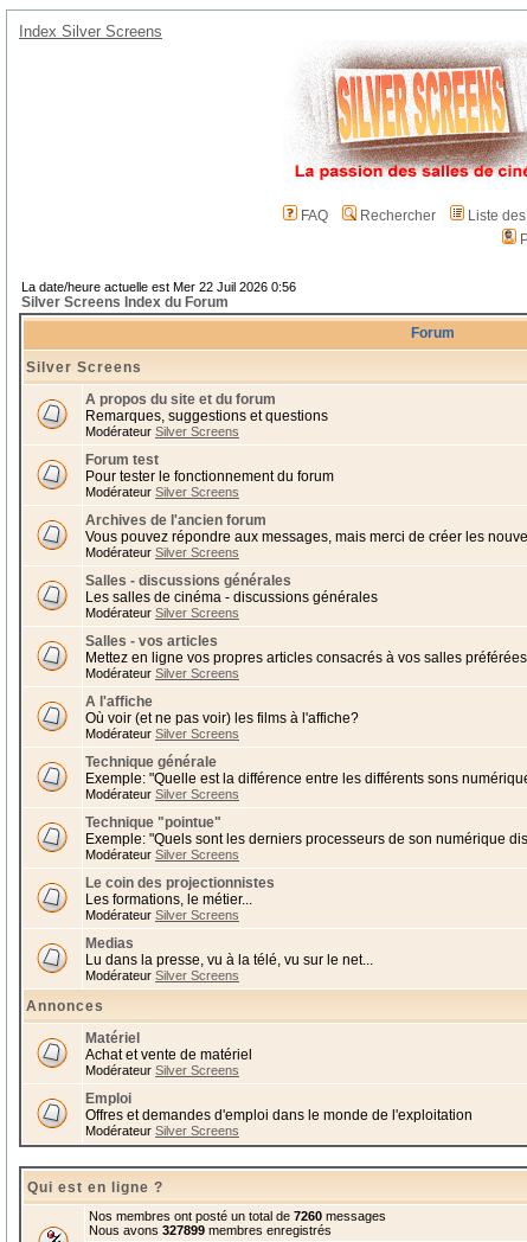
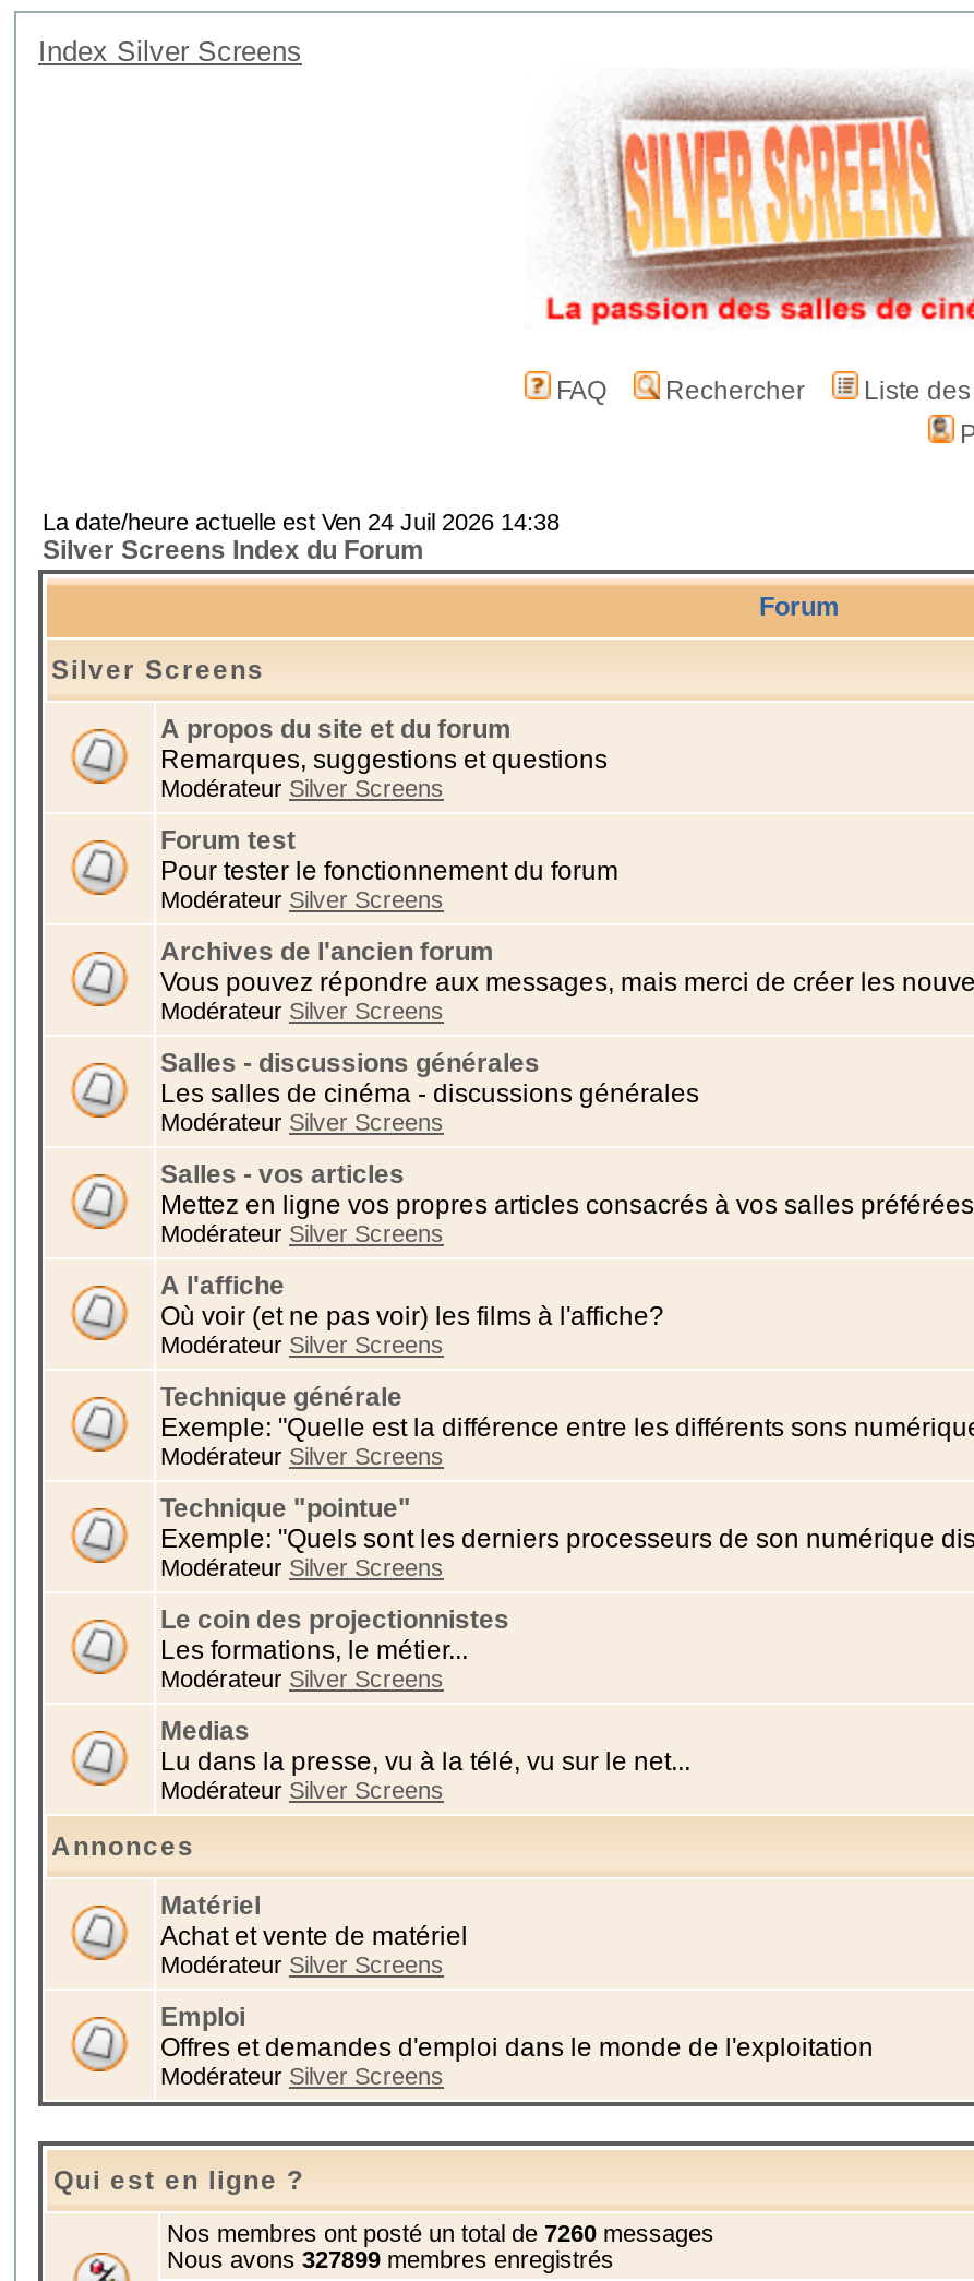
[21,280,296,294] La date/heure actuelle est Mer 22 Juil 2026 0:56 -> [43,509,560,535] La date/heure actuelle est Ven 24 Juil 2026 14:38

